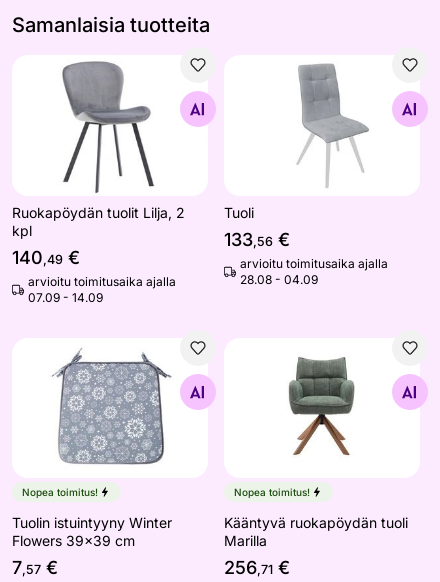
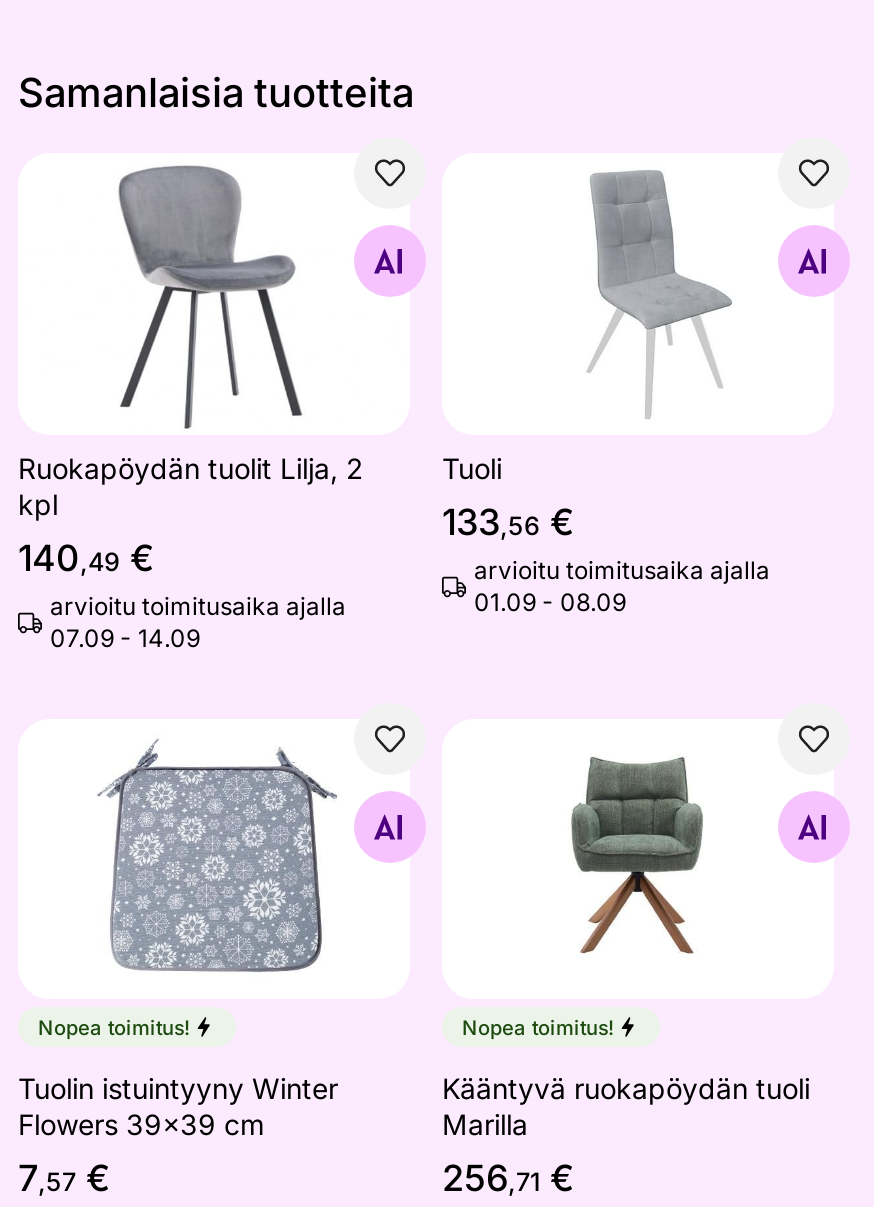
[240,272,318,287] 28.08 - 04.09 -> [474,586,626,616] 01.09 - 08.09

